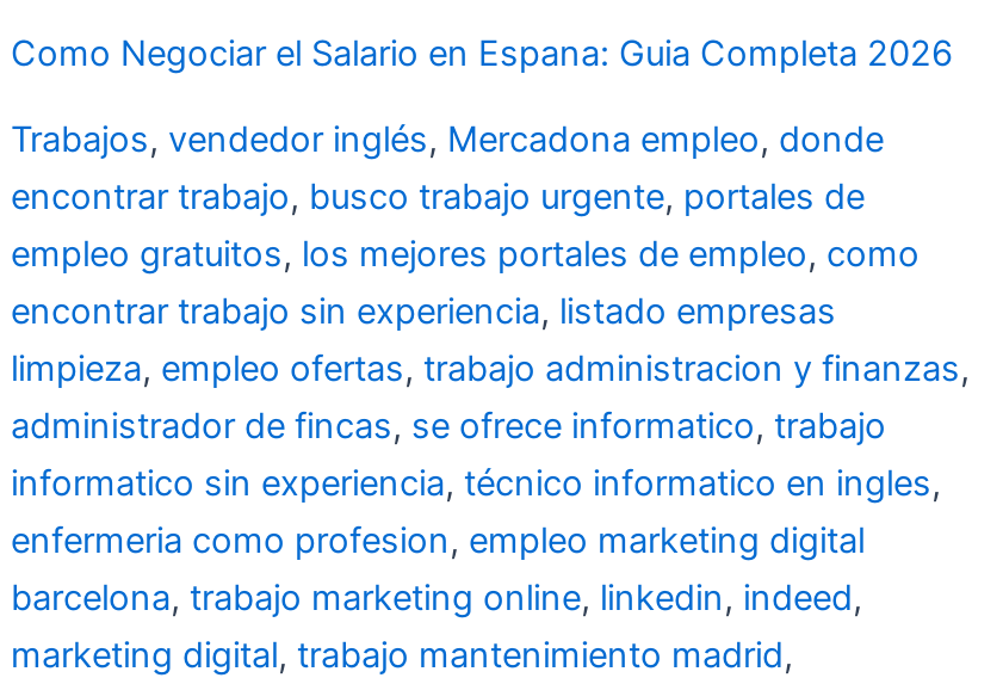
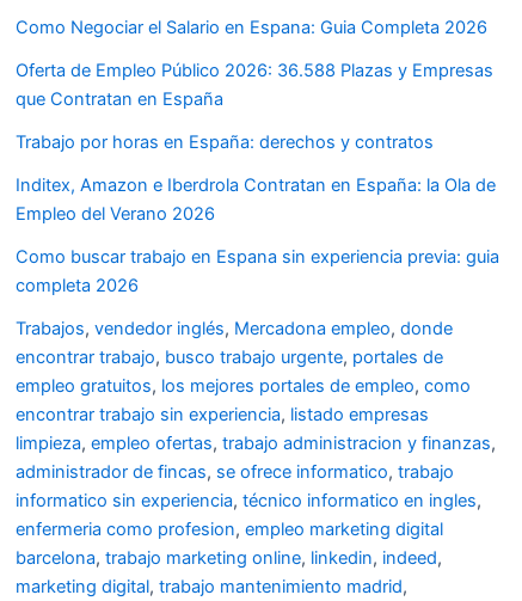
none -> [16,59,499,296] Oferta de Empleo Público 2026: 36.588 Plazas y Empresas | que Contratan en España | Trabajo por horas en España: derechos y contratos | Inditex, Amazon e Iberdrola Contratan en España: la Ola de | Empleo del Verano 2026 | Como buscar trabajo en Espana sin experiencia previa: guia | completa 2026

